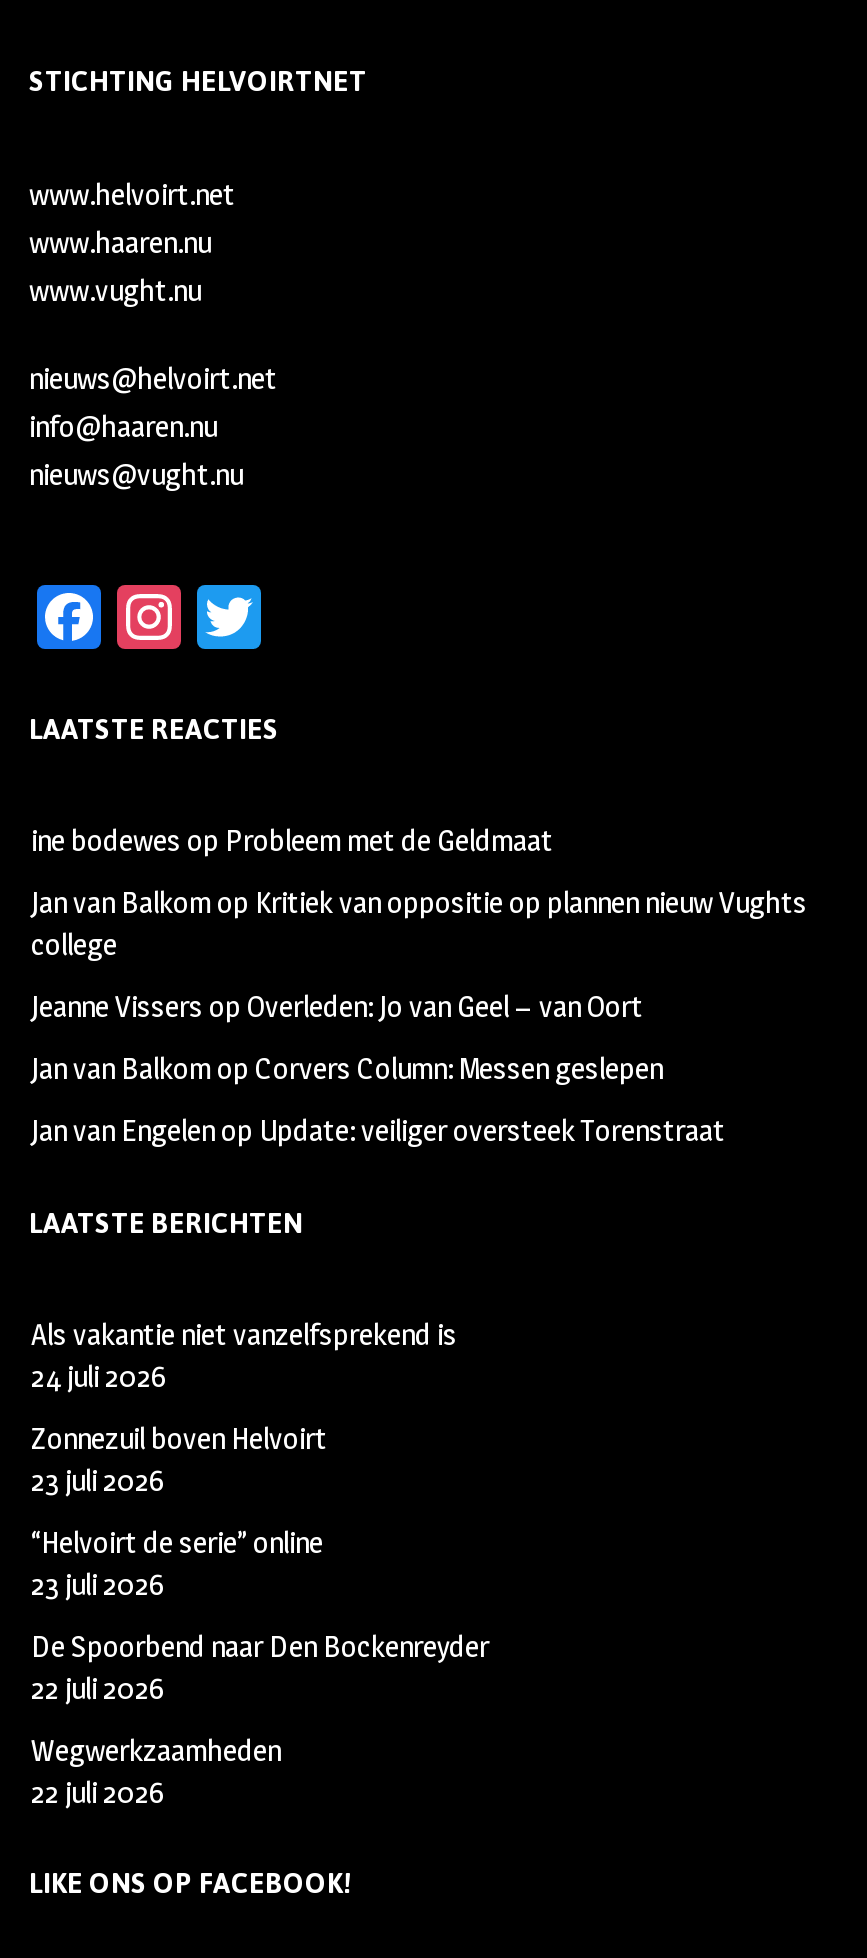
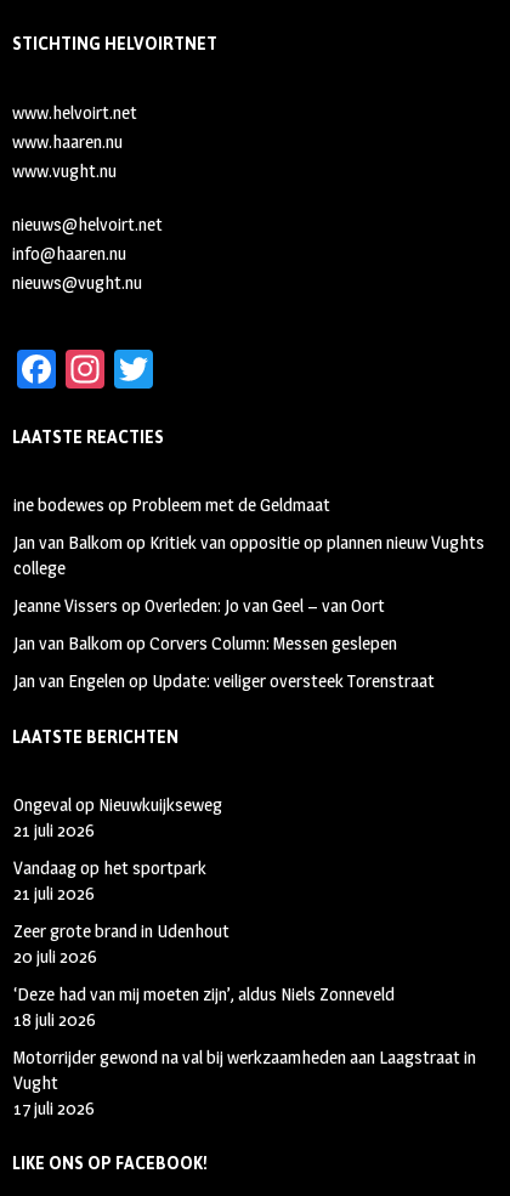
[31,1314,457,1394] Als vakantie niet vanzelfsprekend is | 24 juli 2026 -> [13,792,222,841] Ongeval op Nieuwkuijkseweg | 21 juli 2026
[31,1418,327,1498] Zonnezuil boven Helvoirt | 23 juli 2026 -> [13,855,206,904] Vandaag op het sportpark | 21 juli 2026
[31,1522,323,1602] “Helvoirt de serie” online | 23 juli 2026 -> [13,919,229,967] Zeer grote brand in Udenhout | 20 juli 2026
[31,1626,489,1706] De Spoorbend naar Den Bockenreyder | 22 juli 2026 -> [13,982,395,1030] ‘Deze had van mij moeten zijn’, aldus Niels Zonneveld | 18 juli 2026
[31,1730,281,1810] Wegwerkzaamheden | 22 juli 2026 -> [13,1045,476,1119] Motorrijder gewond na val bij werkzaamheden aan Laagstraat in | Vught | 17 juli 2026

